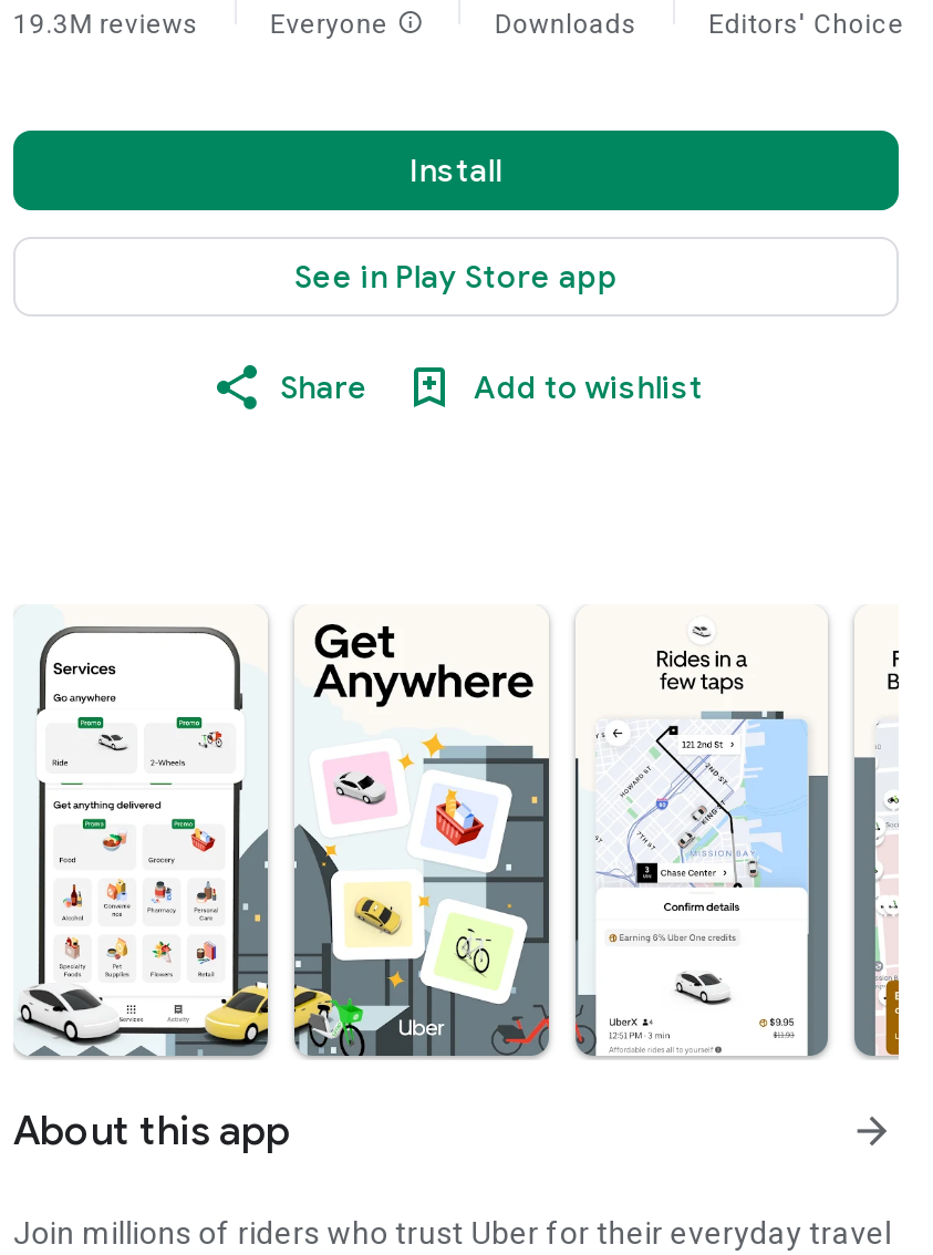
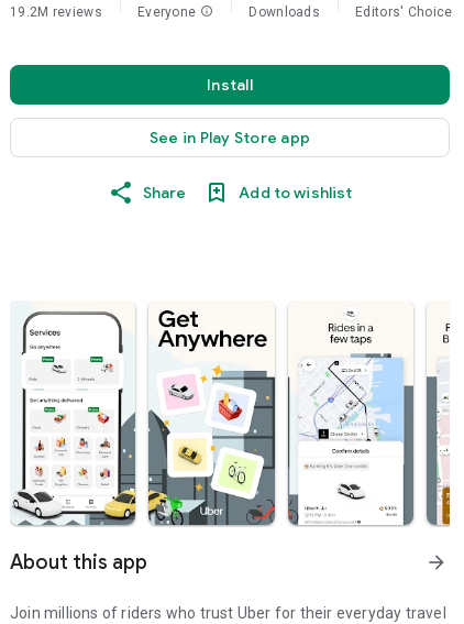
[13,9,199,40] 19.3M reviews -> [10,4,102,20] 19.2M reviews

